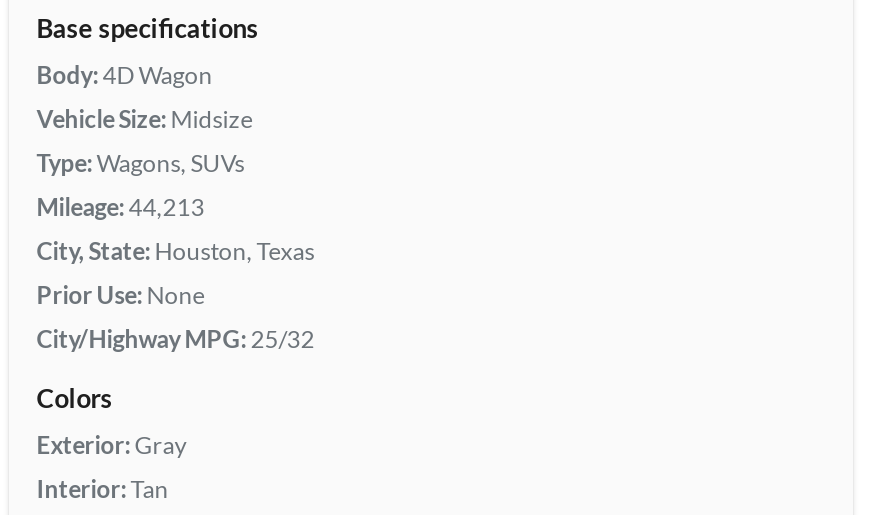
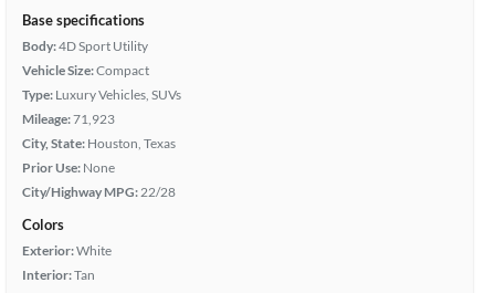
[36,60,212,90] Body: 4D Wagon -> [22,37,148,54] Body: 4D Sport Utility
[36,104,252,134] Vehicle Size: Midsize -> [22,62,149,78] Vehicle Size: Compact
[36,148,244,178] Type: Wagons, SUVs -> [22,86,181,103] Type: Luxury Vehicles, SUVs
[36,192,204,222] Mileage: 44,213 -> [22,110,115,127] Mileage: 71,923
[36,324,314,354] City/Highway MPG: 25/32 -> [22,183,175,200] City/Highway MPG: 22/28
[36,430,186,460] Exterior: Gray -> [22,242,111,259] Exterior: White

